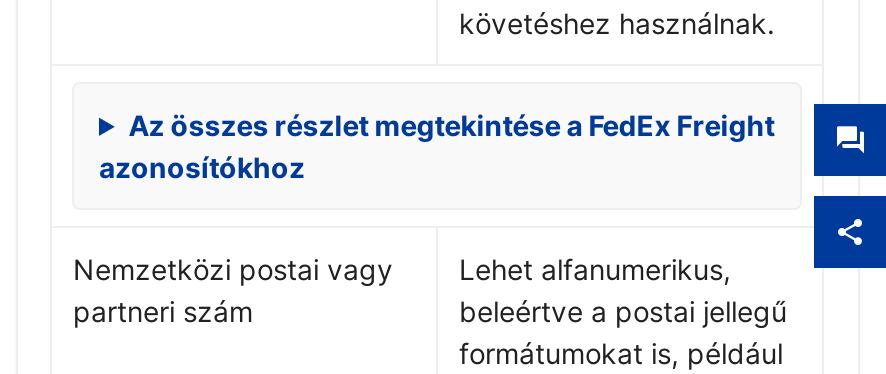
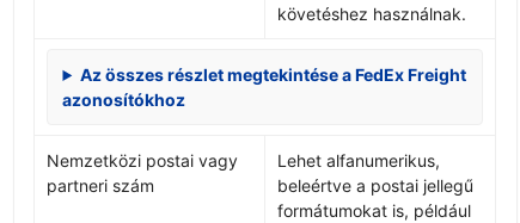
[812,102,880,178] [image] -> none
[812,194,880,270] [image] -> none

